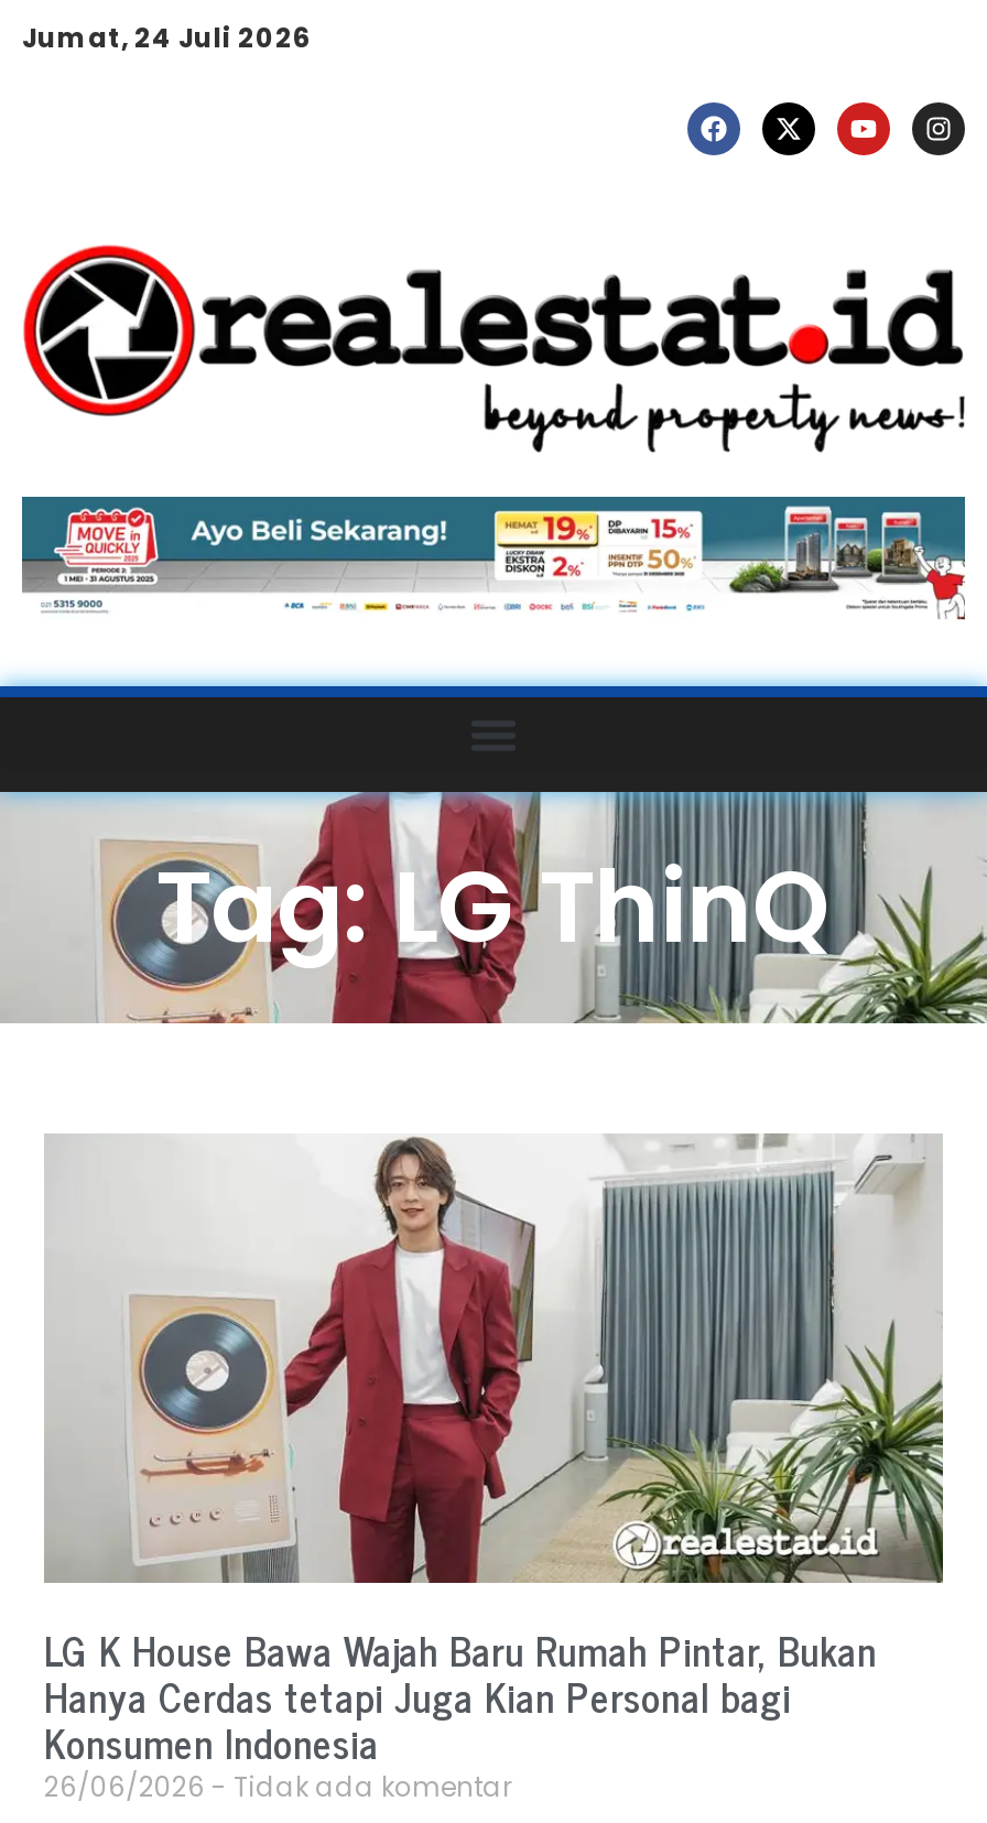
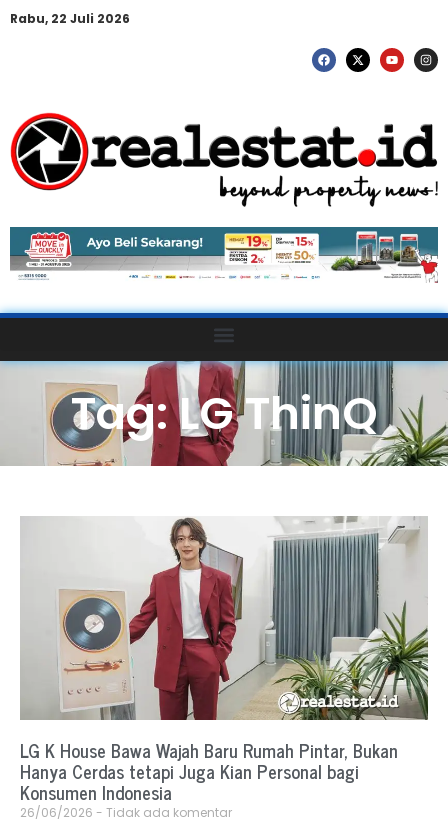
[22,19,311,56] Jumat, 24 Juli 2026 -> [10,10,130,27] Rabu, 22 Juli 2026

